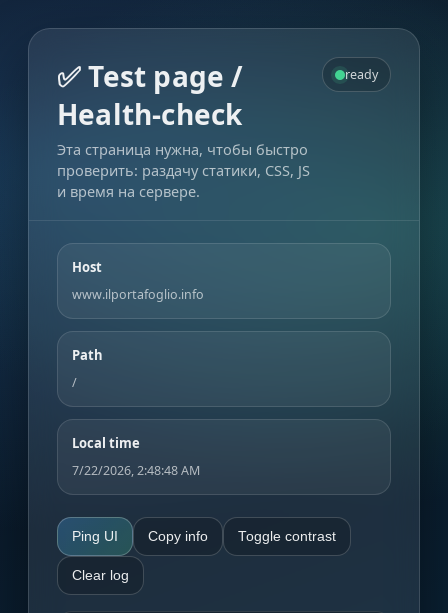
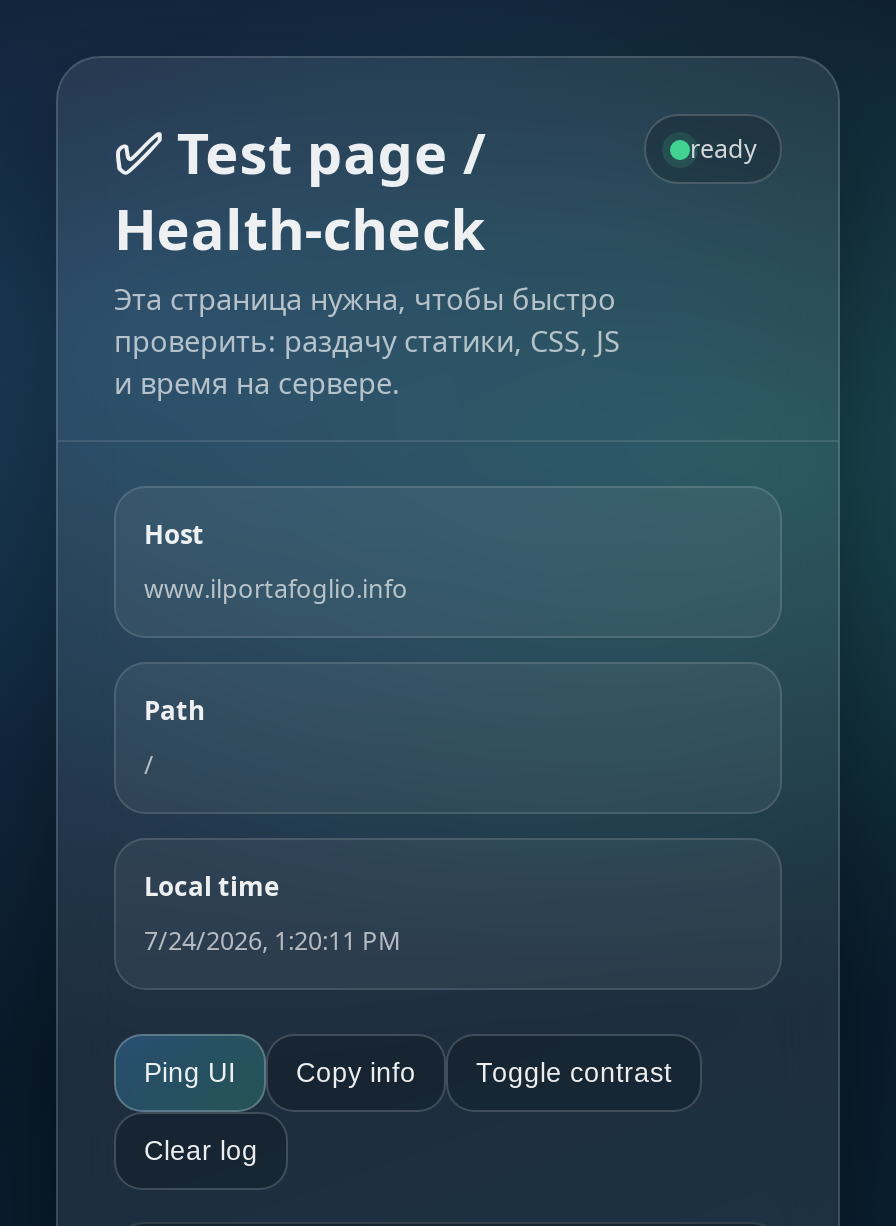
[72,462,200,479] 7/22/2026, 2:48:48 AM -> [144,924,400,958] 7/24/2026, 1:20:11 PM

